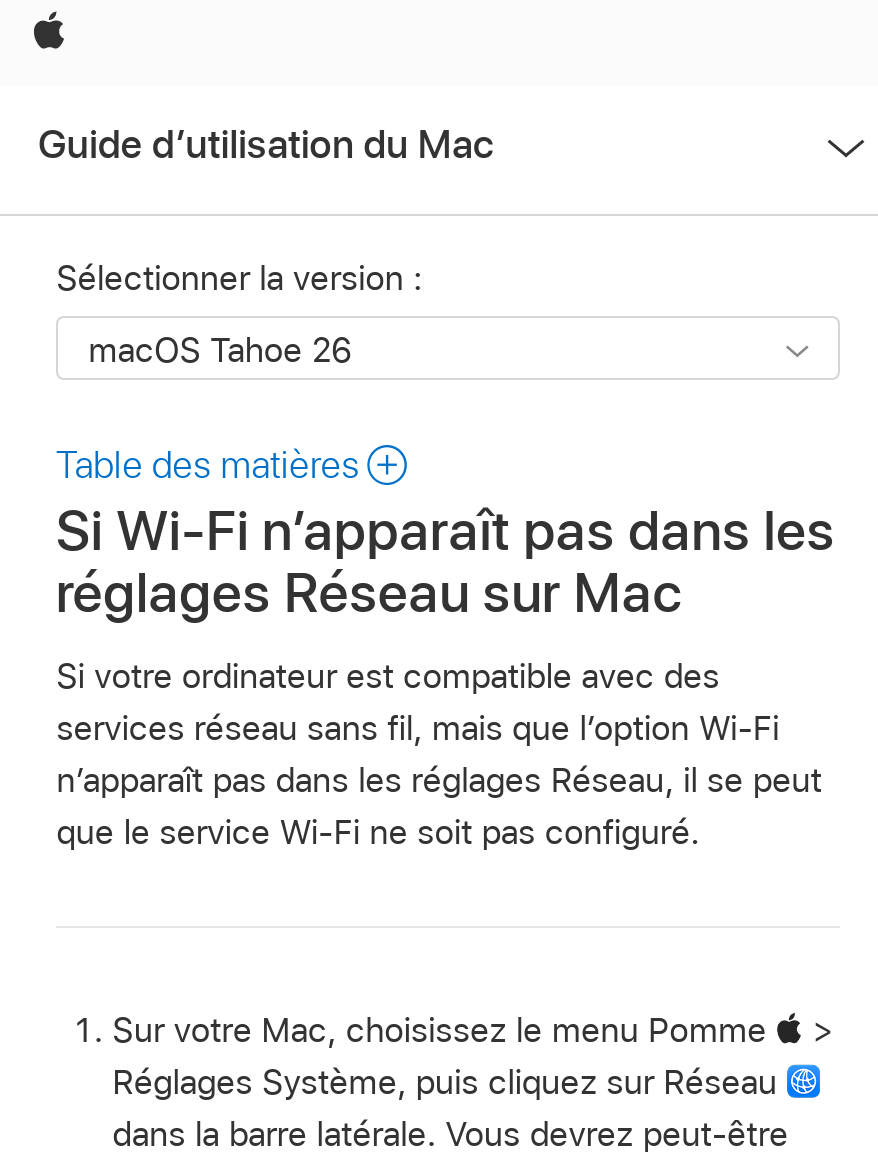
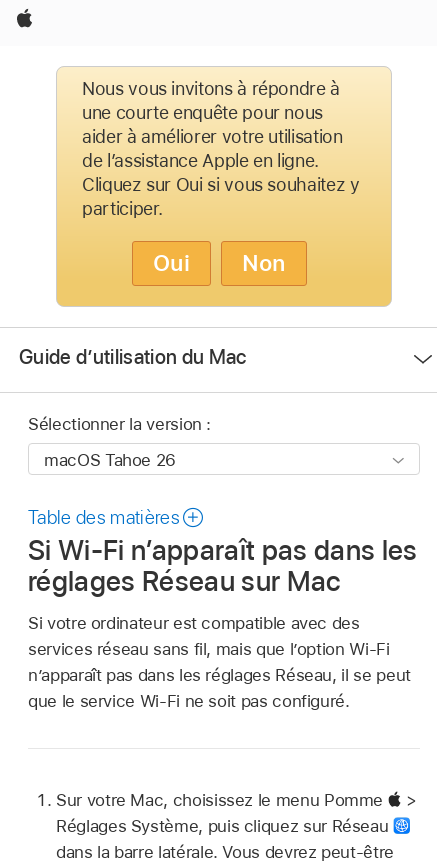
none -> [56,66,392,307] [image] | Nous vous invitons à répondre à | une courte enquête pour nous | aider à améliorer votre utilisation | de l’assistance Apple en ligne. | Cliquez sur Oui si vous souhaitez y | participer. | Oui | Non

